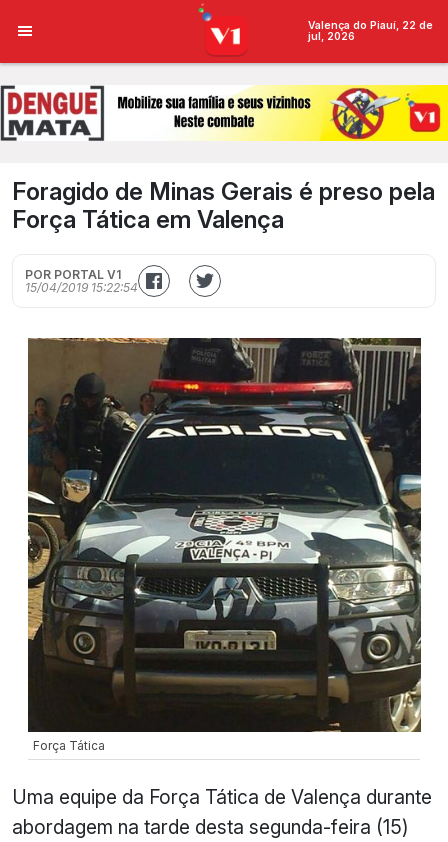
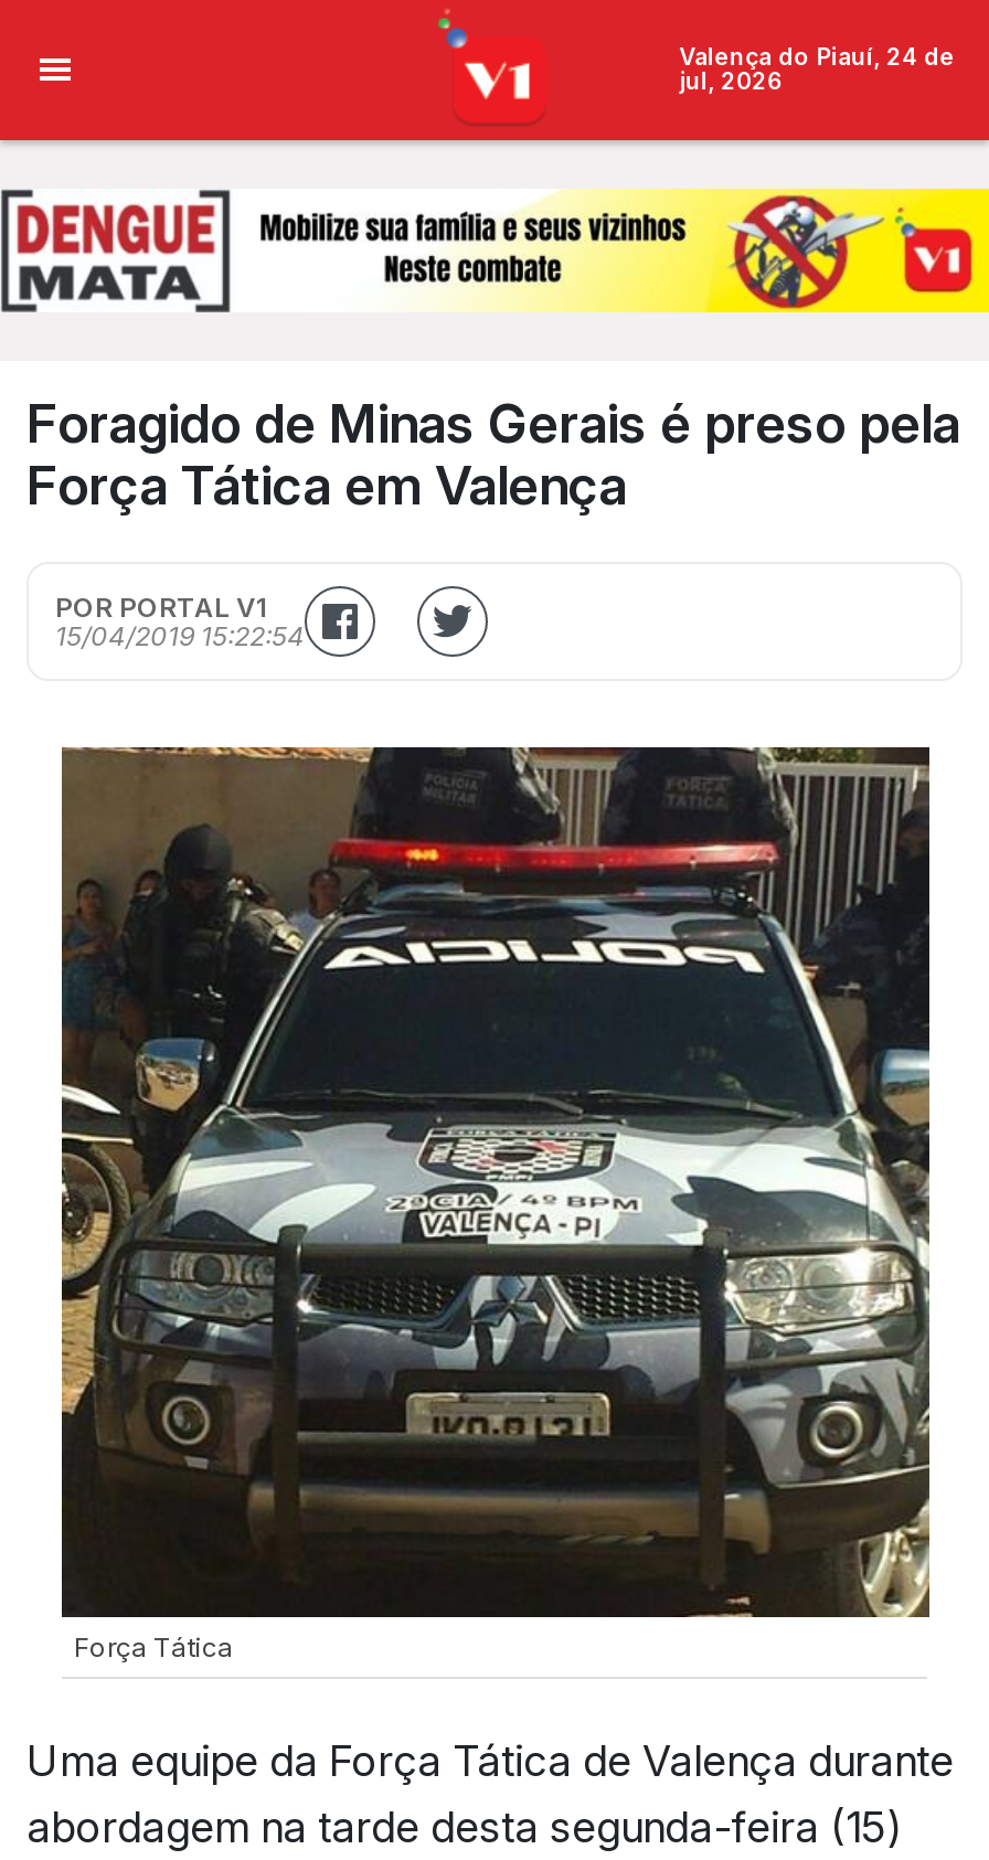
[308,18,433,31] Valença do Piauí, 22 de -> [679,42,955,71] Valença do Piauí, 24 de

